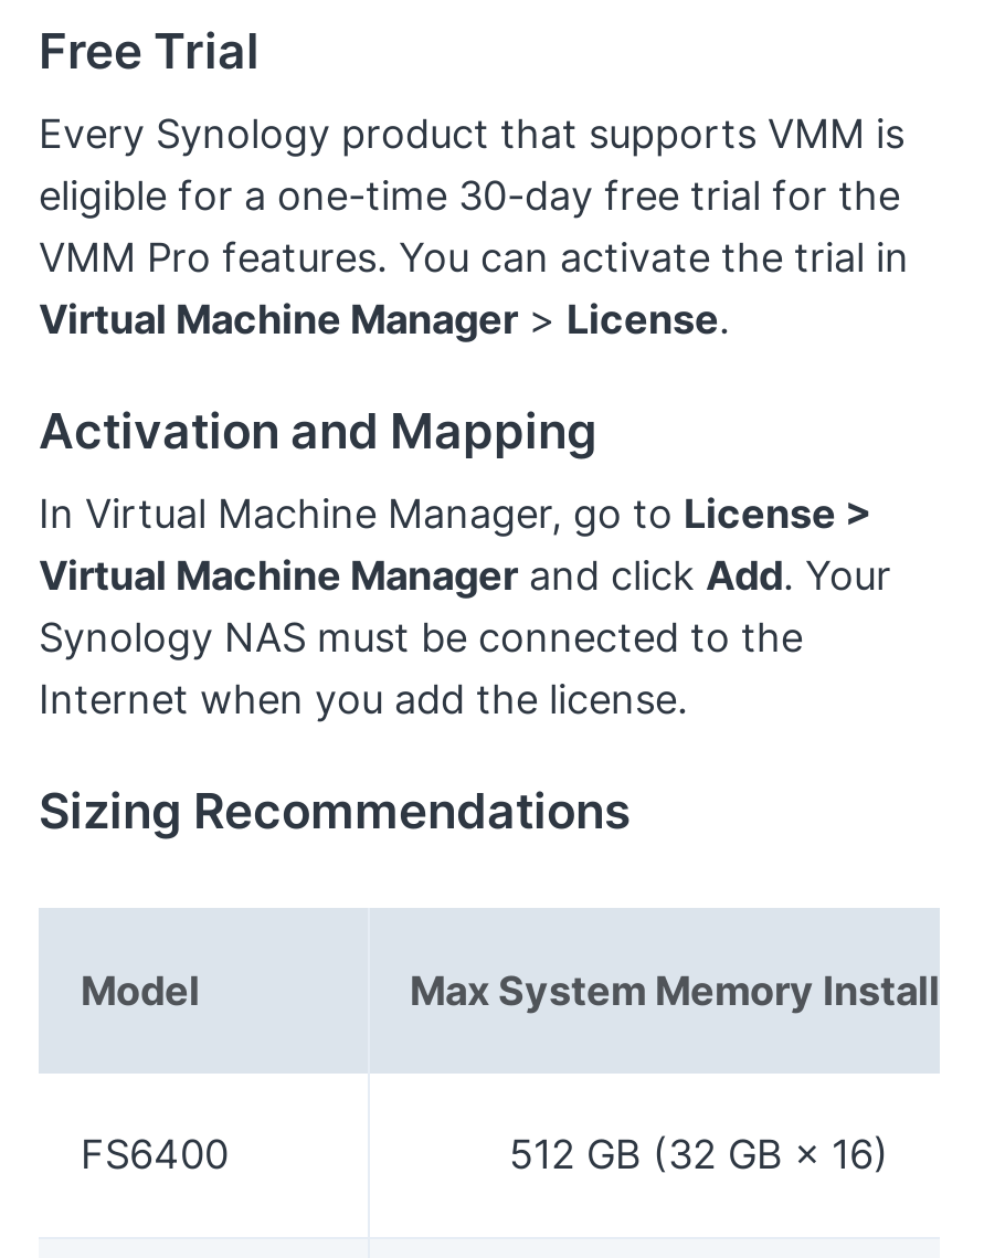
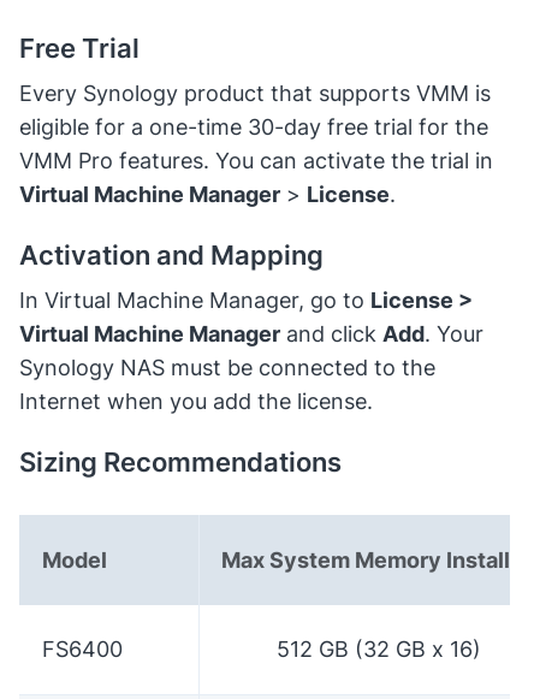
[509,1130,889,1177] 512 GB (32 GB × 16) -> [277,636,481,661] 512 GB (32 GB x 16)

